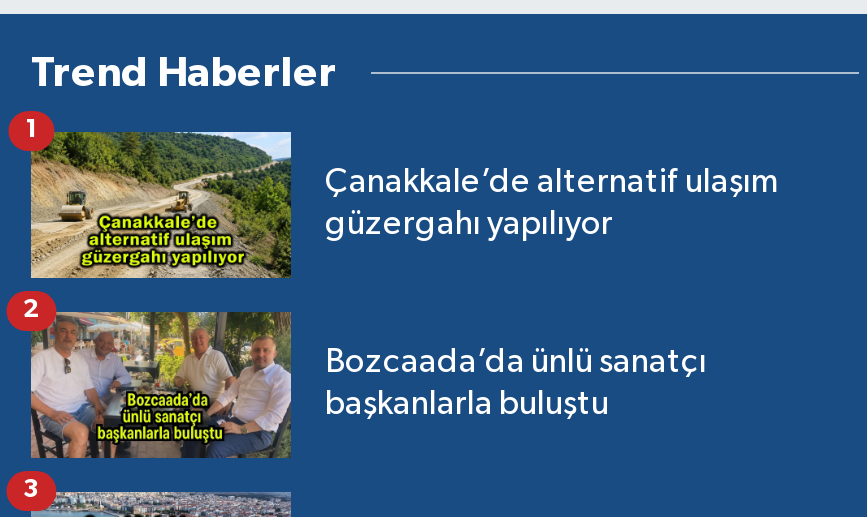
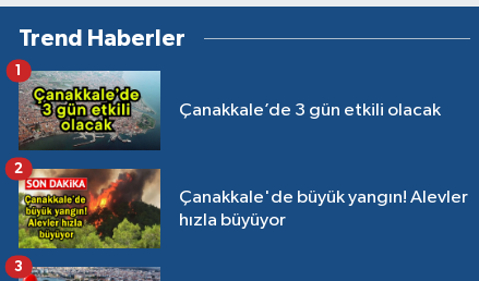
[29,131,779,281] [image] | Çanakkale’de alternatif ulaşım | güzergahı yapılıyor -> [16,70,441,158] [image] | Çanakkale’de 3 gün etkili olacak
[29,311,707,459] [image] | Bozcaada’da ünlü sanatçı | başkanlarla buluştu -> [15,168,468,256] [image] | Çanakkale'de büyük yangın! Alevler | hızla büyüyor

